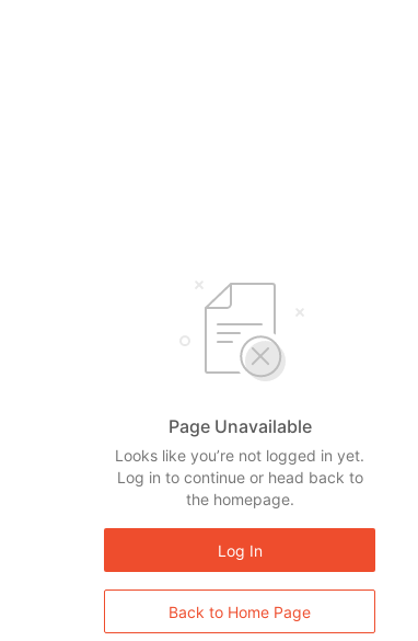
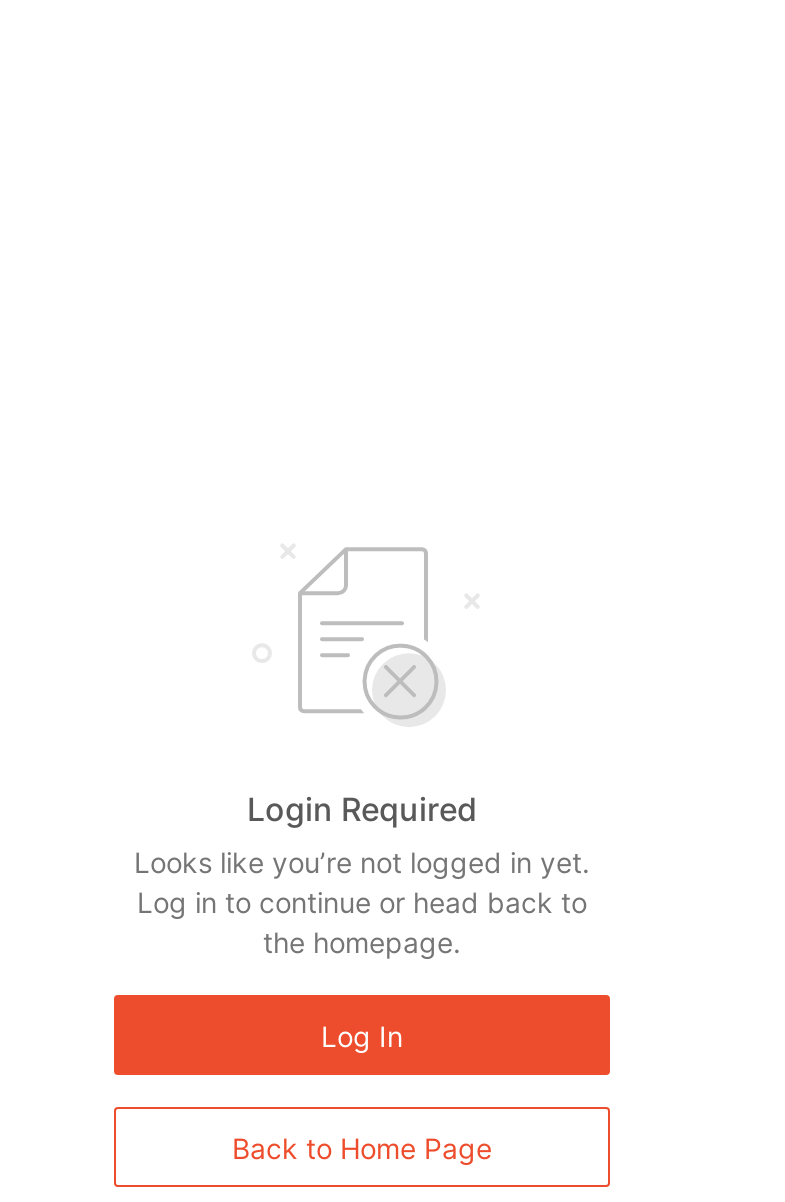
[168,415,311,437] Page Unavailable -> [247,789,477,829] Login Required

